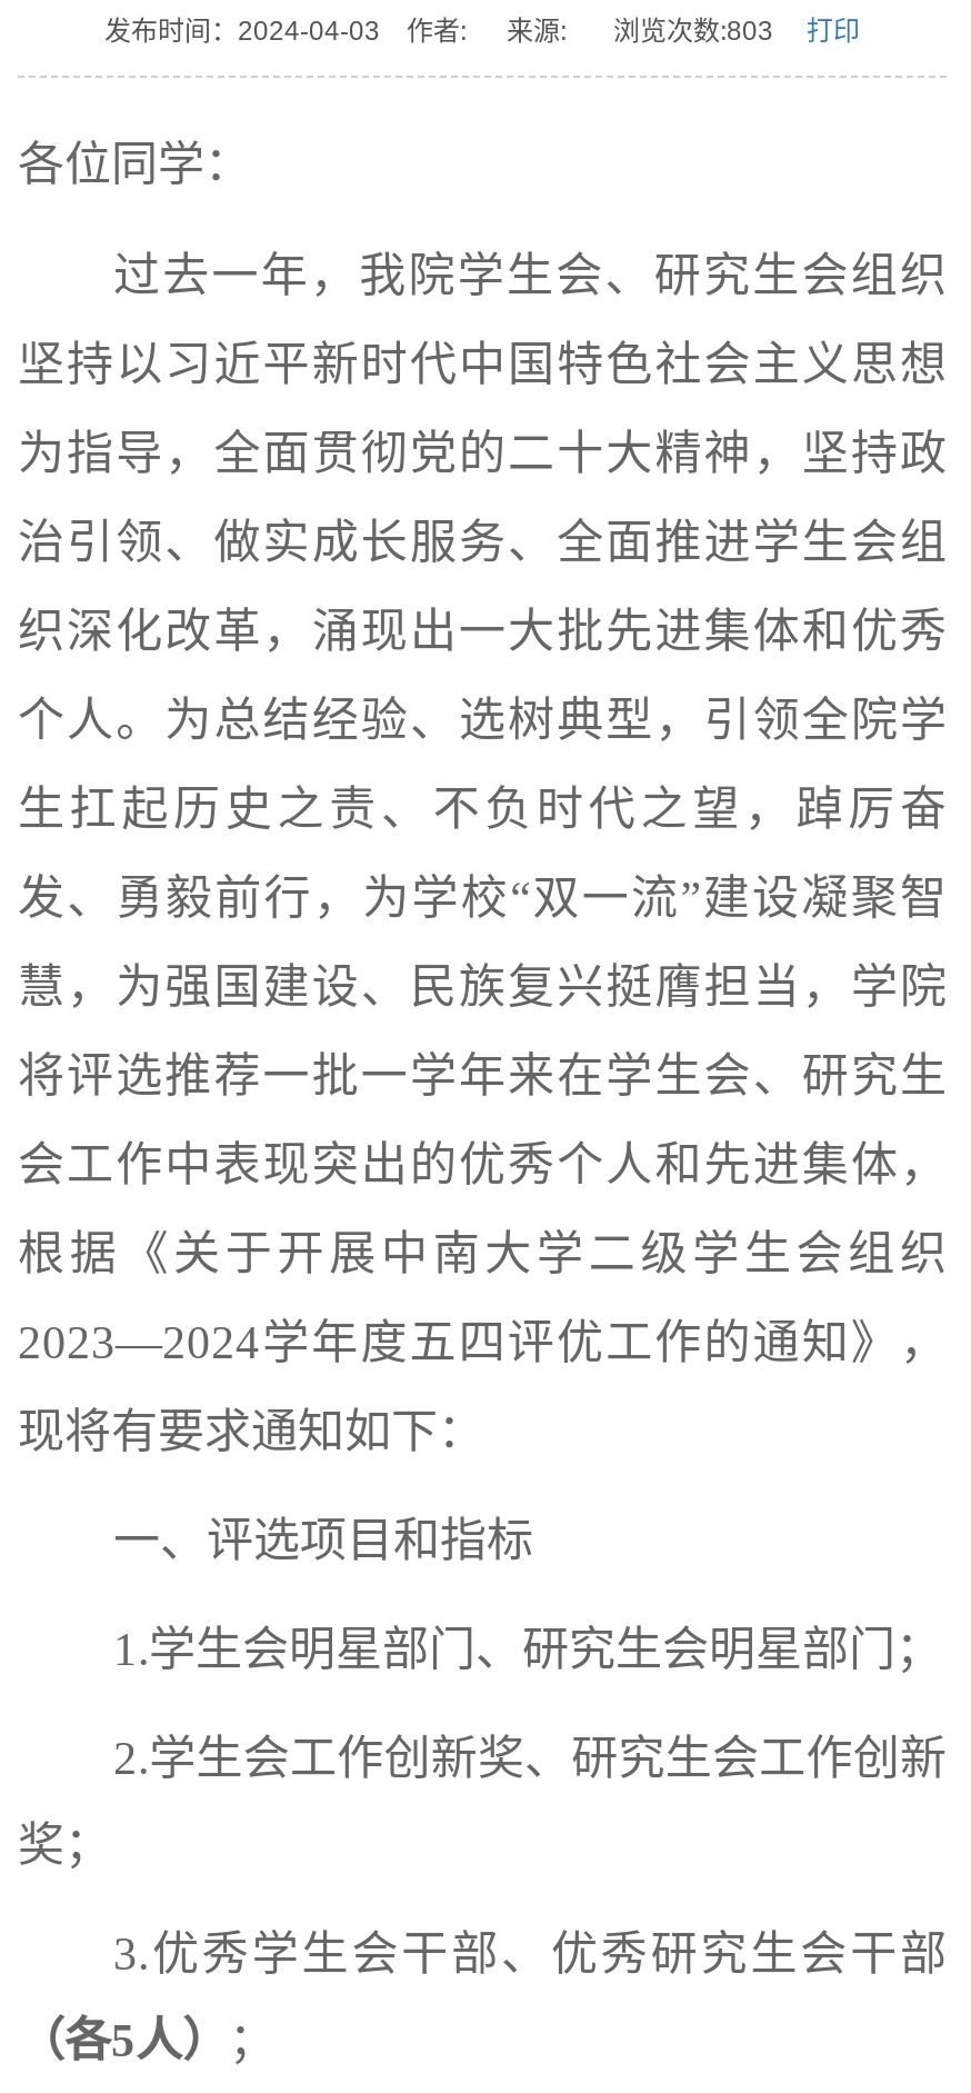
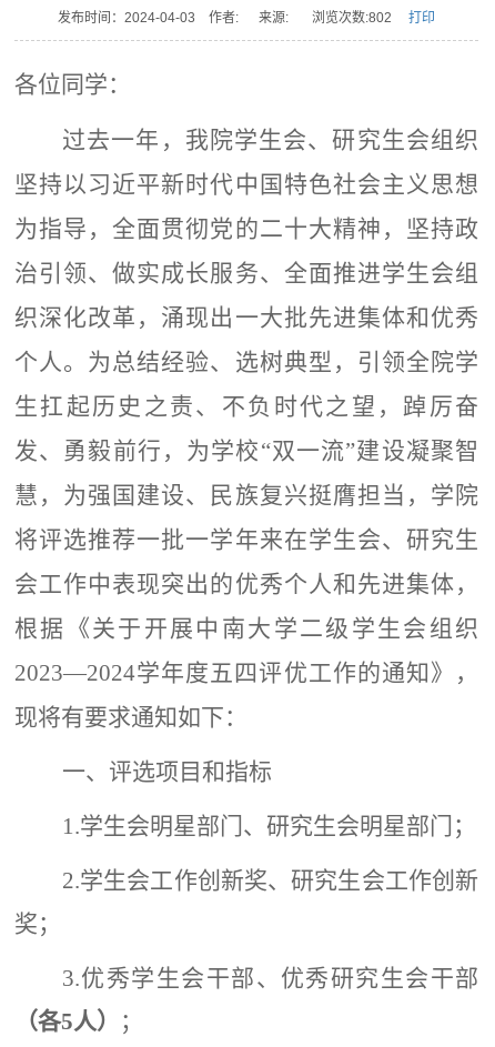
[104,14,773,46] 发布时间：2024-04-03 作者:来源: 浏览次数:803 -> [58,9,392,25] 发布时间：2024-04-03 作者:来源: 浏览次数:802

